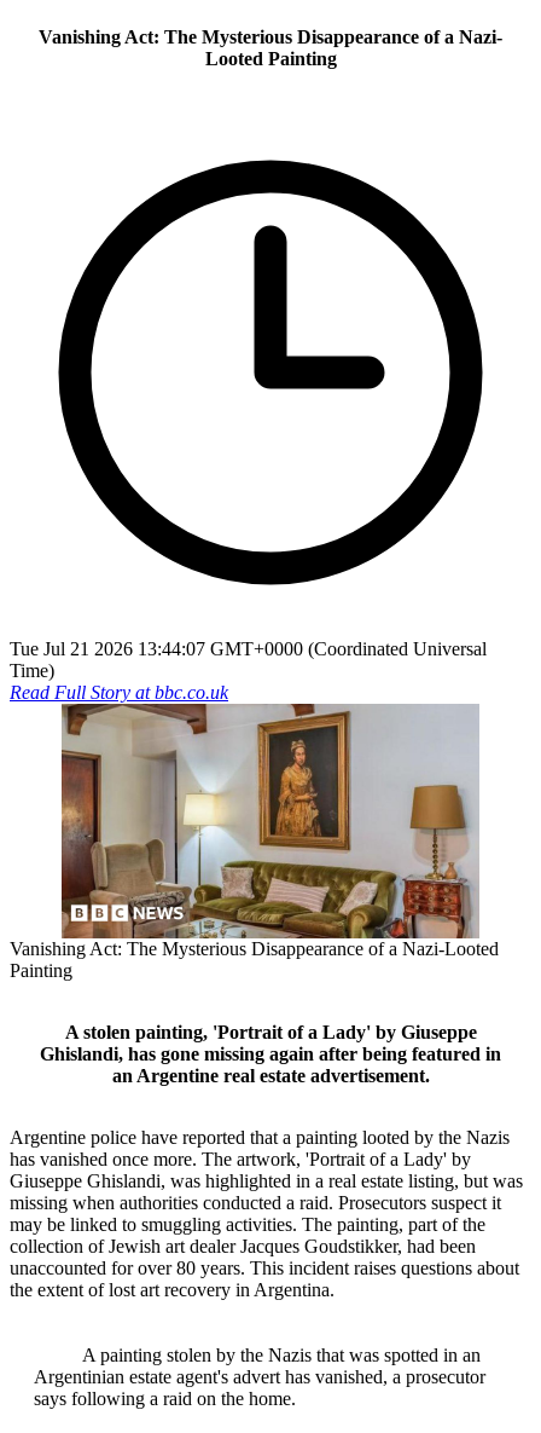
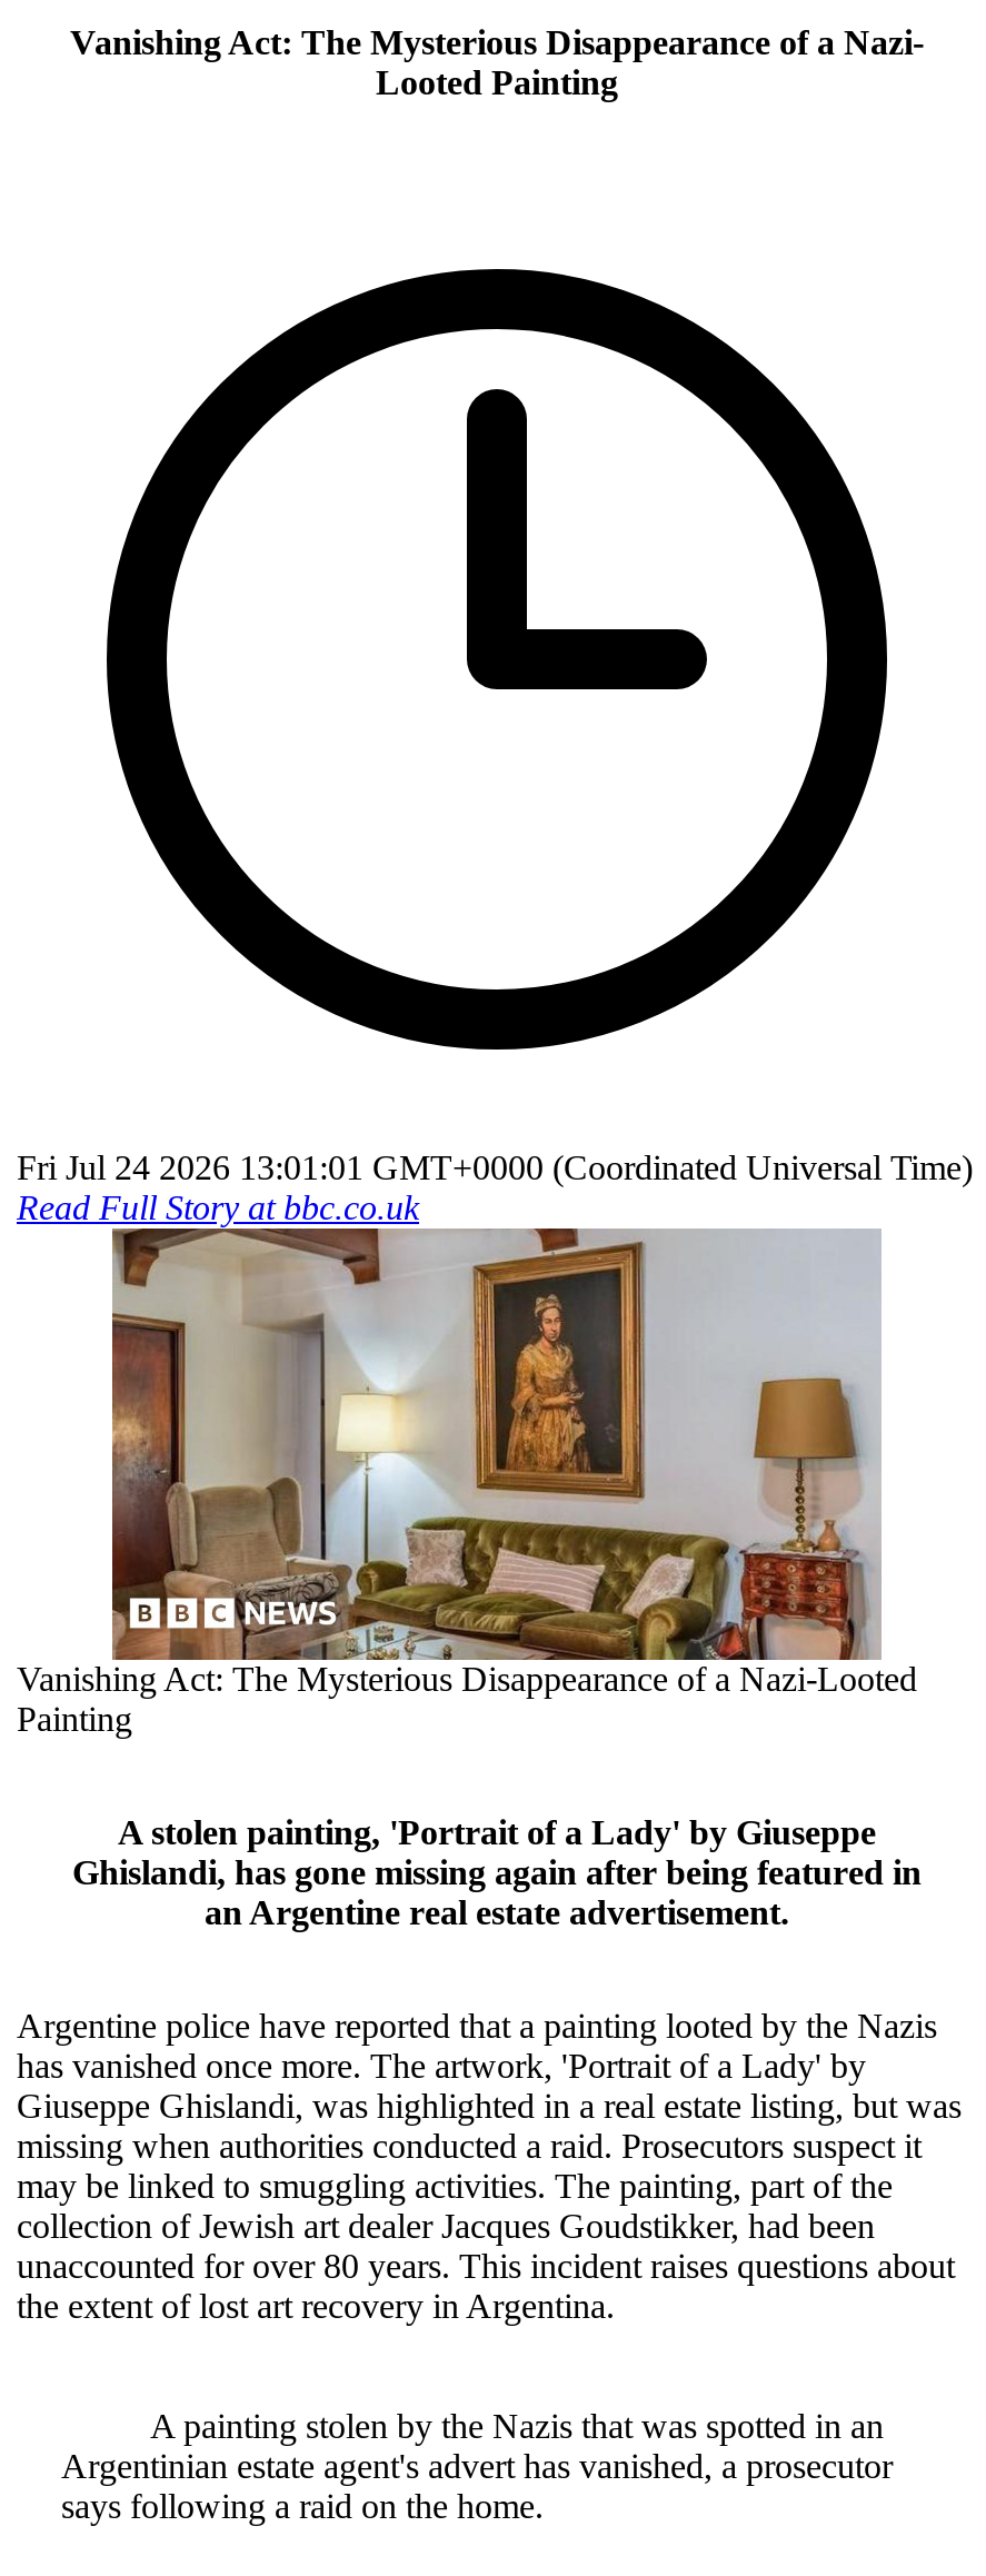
[10,638,487,680] Tue Jul 21 2026 13:44:07 GMT+0000 (Coordinated Universal | Time) -> [17,1147,973,1185] Fri Jul 24 2026 13:01:01 GMT+0000 (Coordinated Universal Time)

